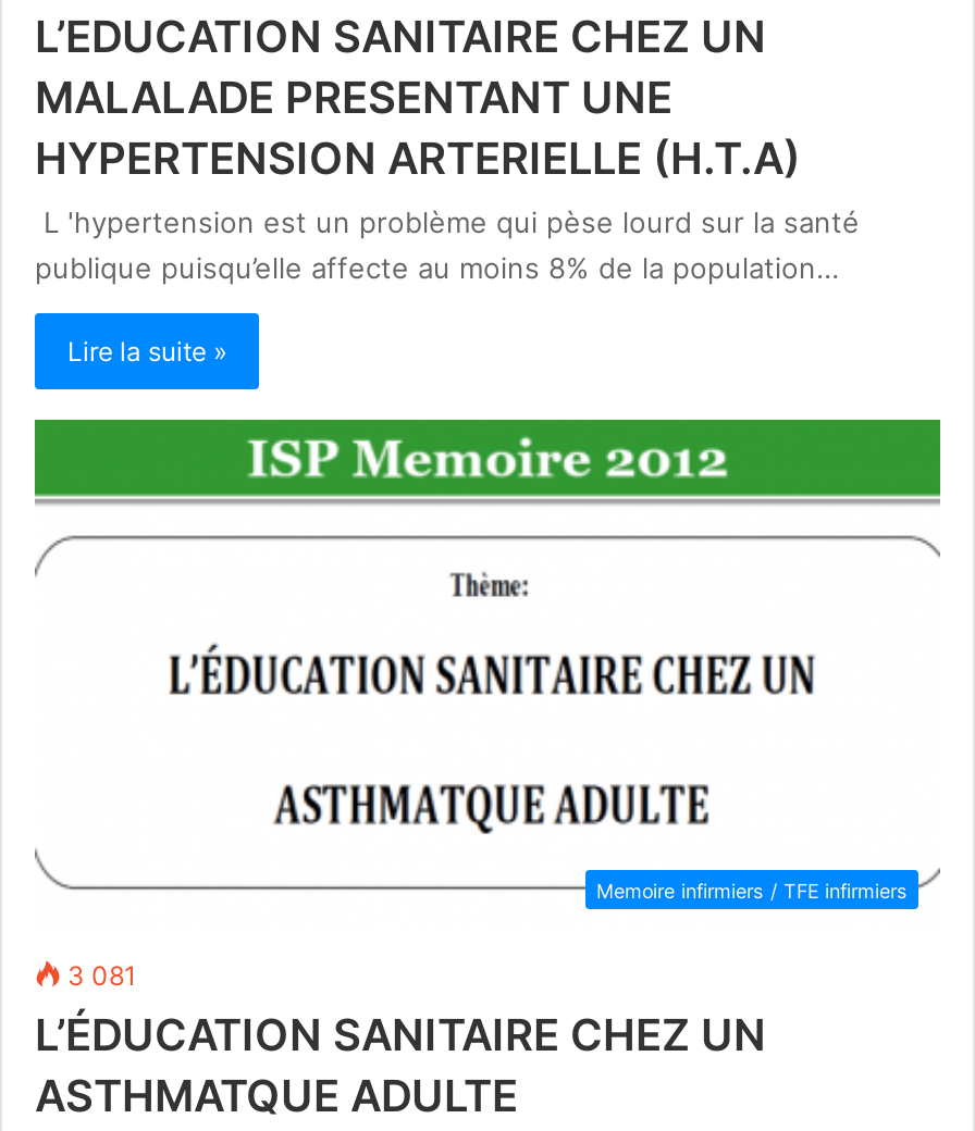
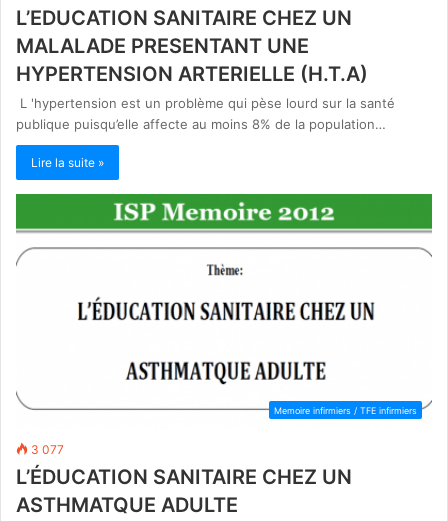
[61,958,137,991] 3 081 -> [28,442,64,457] 3 077

